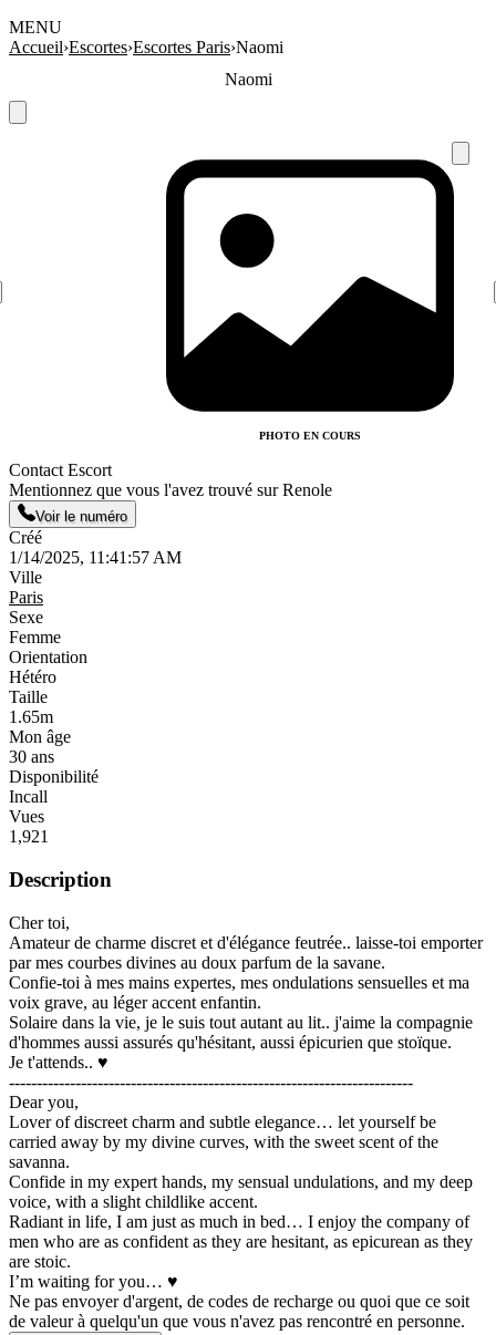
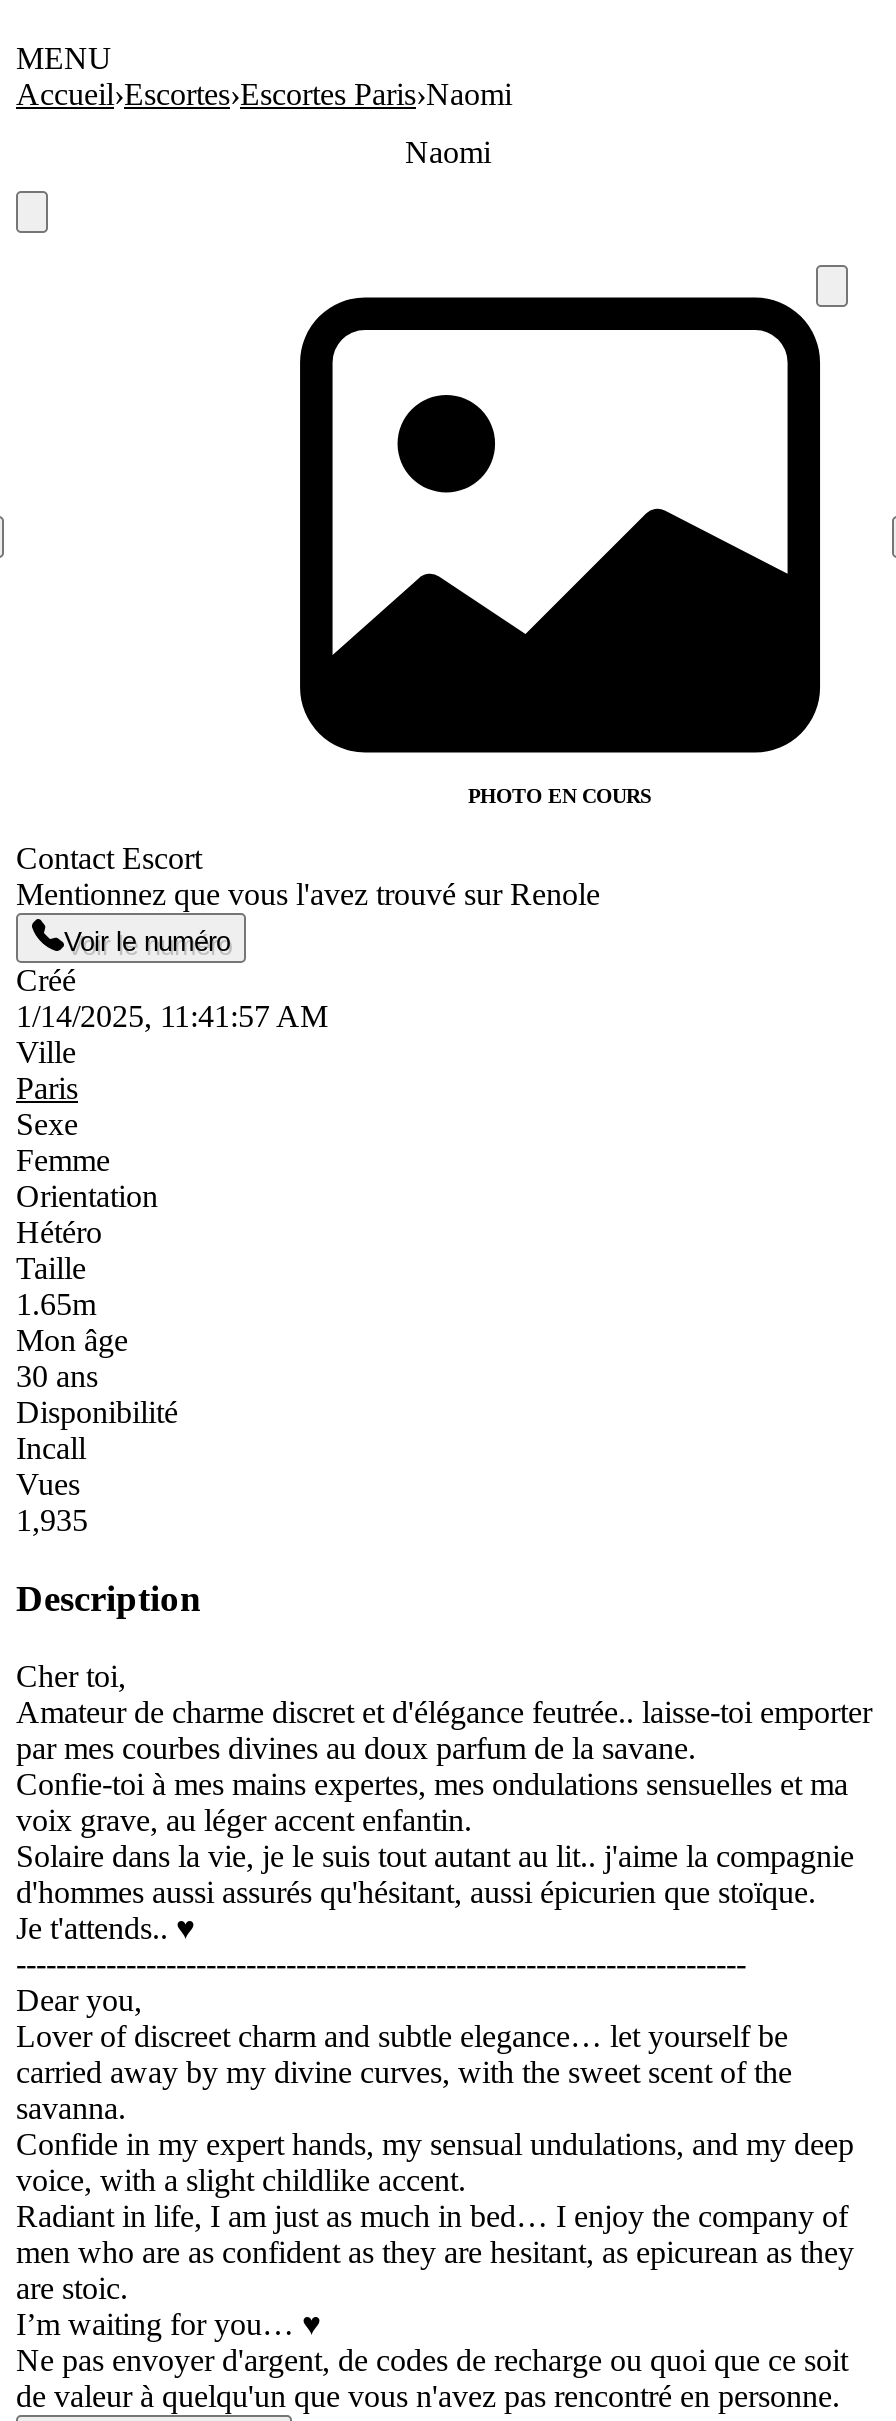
[9,827,49,846] 1,921 -> [16,1504,88,1538] 1,935

